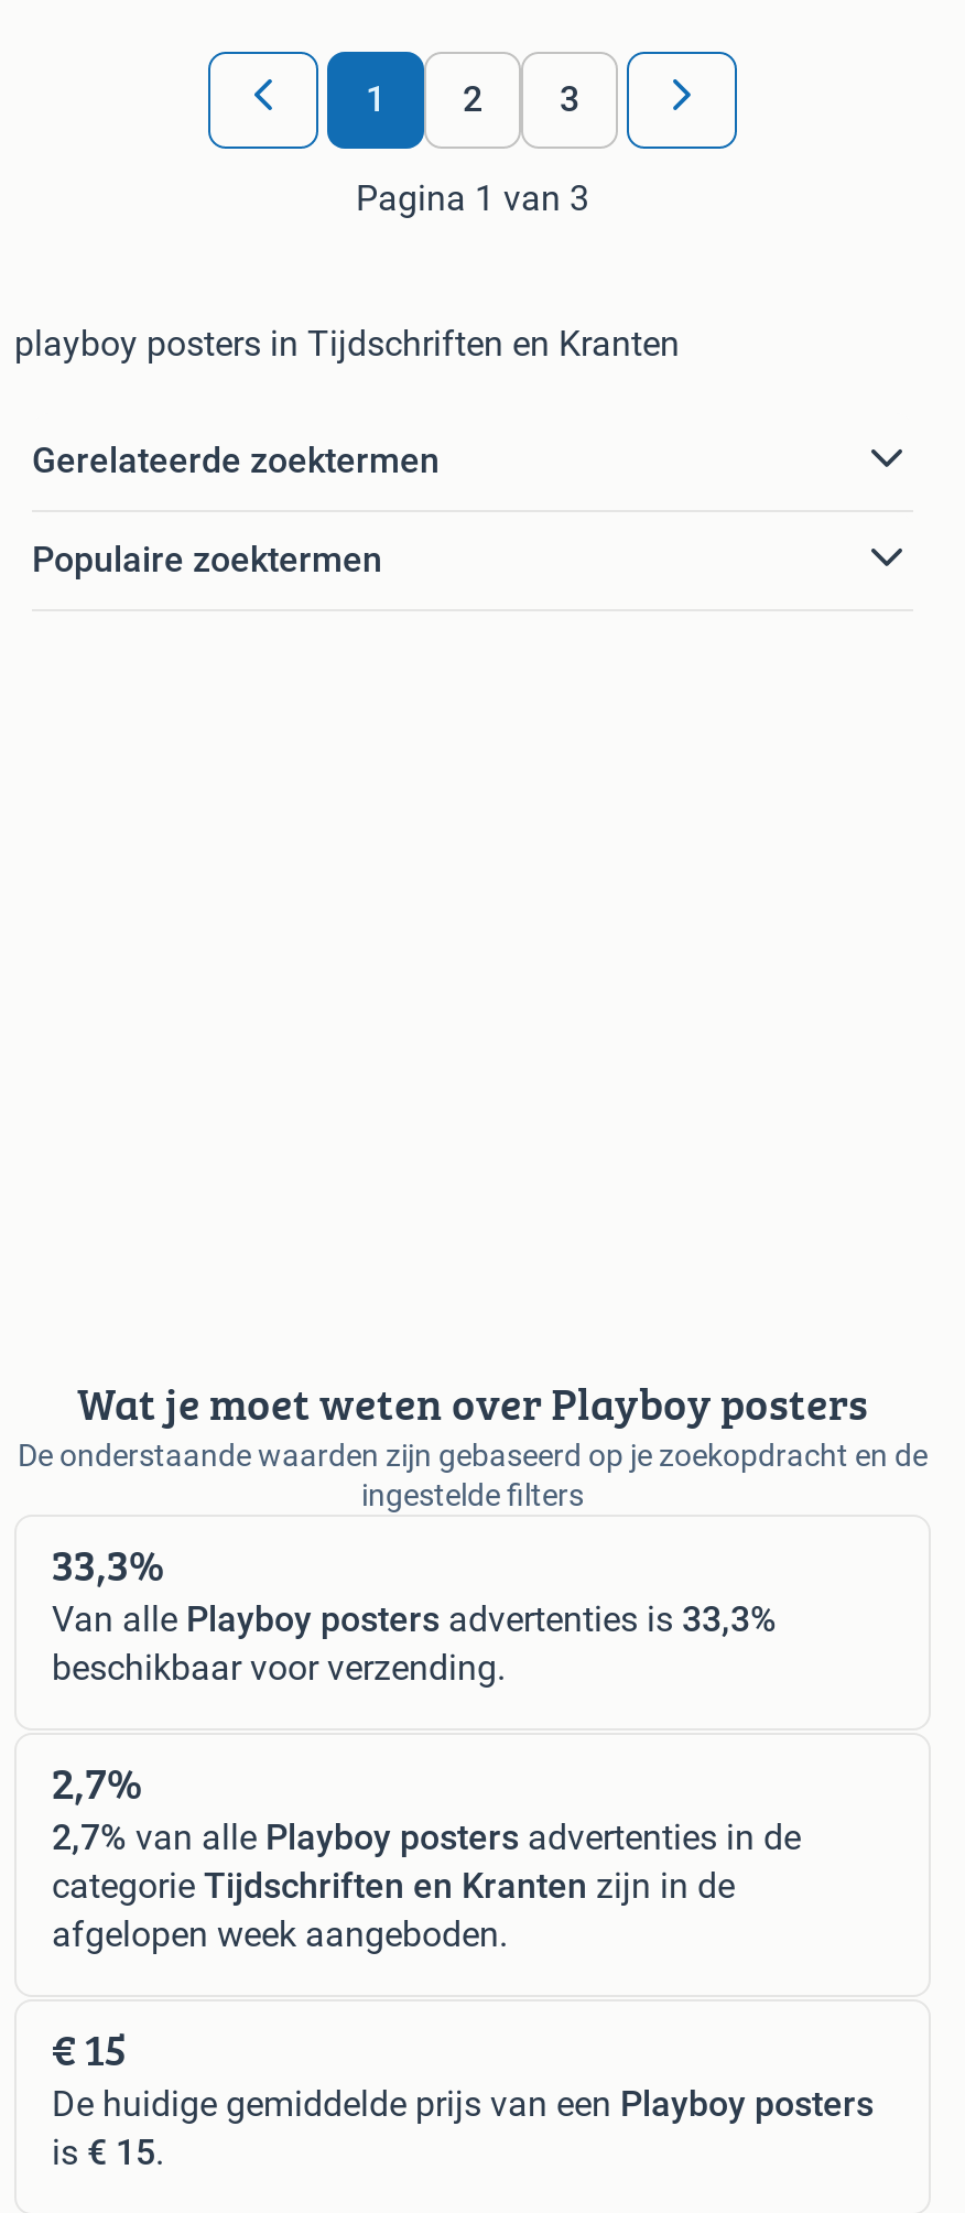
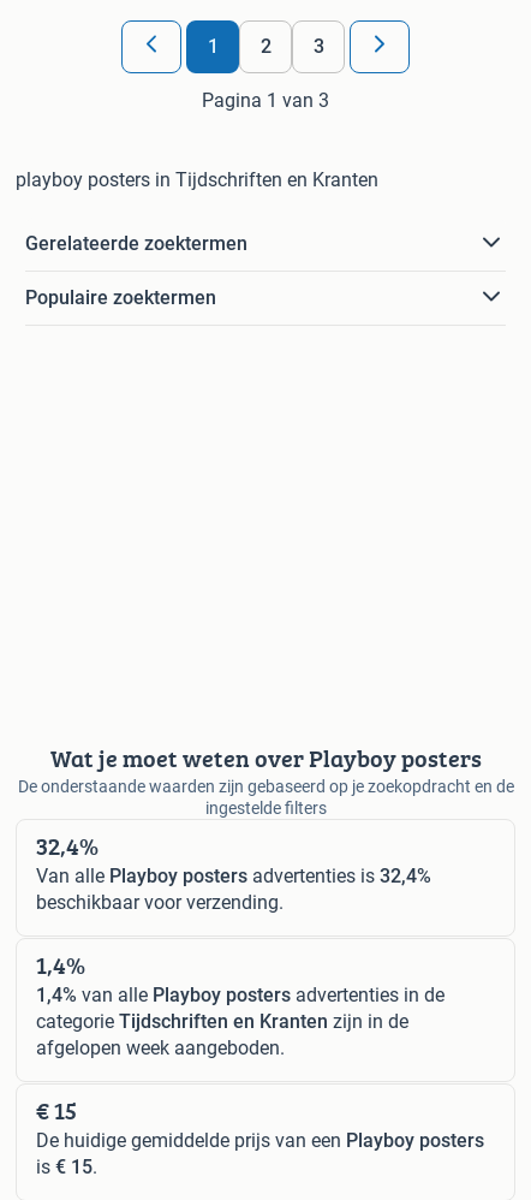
[52,1532,164,1596] 33,3% -> [36,828,99,863] 32,4%
[52,1598,777,1640] Van alle Playboy posters advertenties is 33,3% -> [36,864,431,887] Van alle Playboy posters advertenties is 32,4%
[52,1750,142,1814] 2,7% -> [36,947,85,982] 1,4%
[52,1816,801,1858] 2,7% van alle Playboy posters advertenties in de -> [36,983,445,1006] 1,4% van alle Playboy posters advertenties in de

